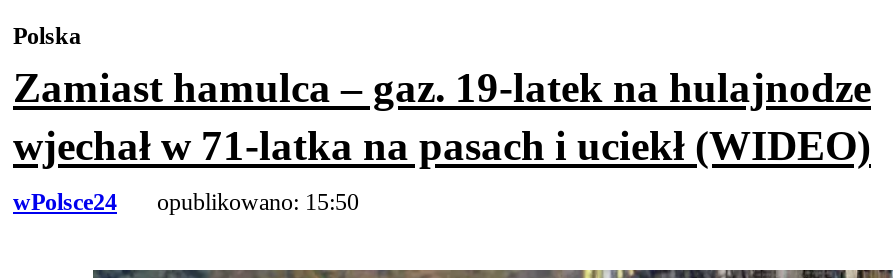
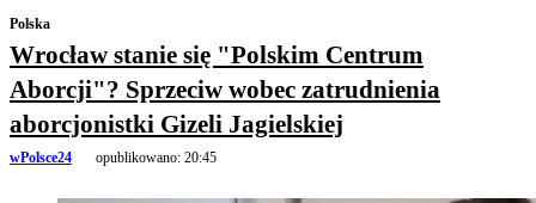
[13,64,871,170] Zamiast hamulca – gaz. 19-latek na hulajnodze | wjechał w 71-latka na pasach i uciekł (WIDEO) -> [10,41,440,139] Wrocław stanie się "Polskim Centrum | Aborcji"? Sprzeciw wobec zatrudnienia | aborcjonistki Gizeli Jagielskiej
[157,188,359,216] opublikowano: 15:50 -> [96,149,217,166] opublikowano: 20:45

